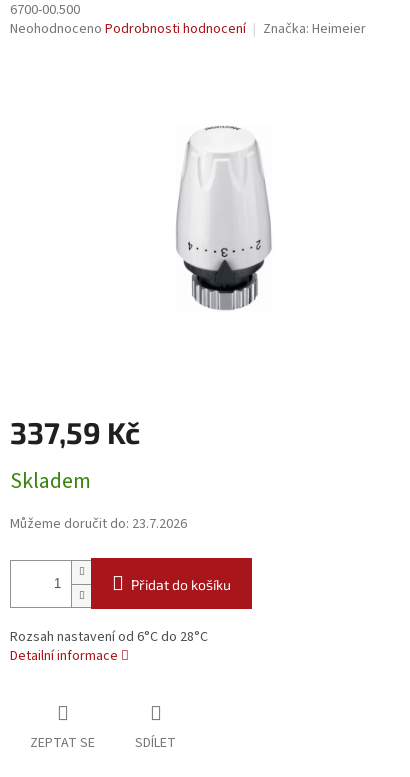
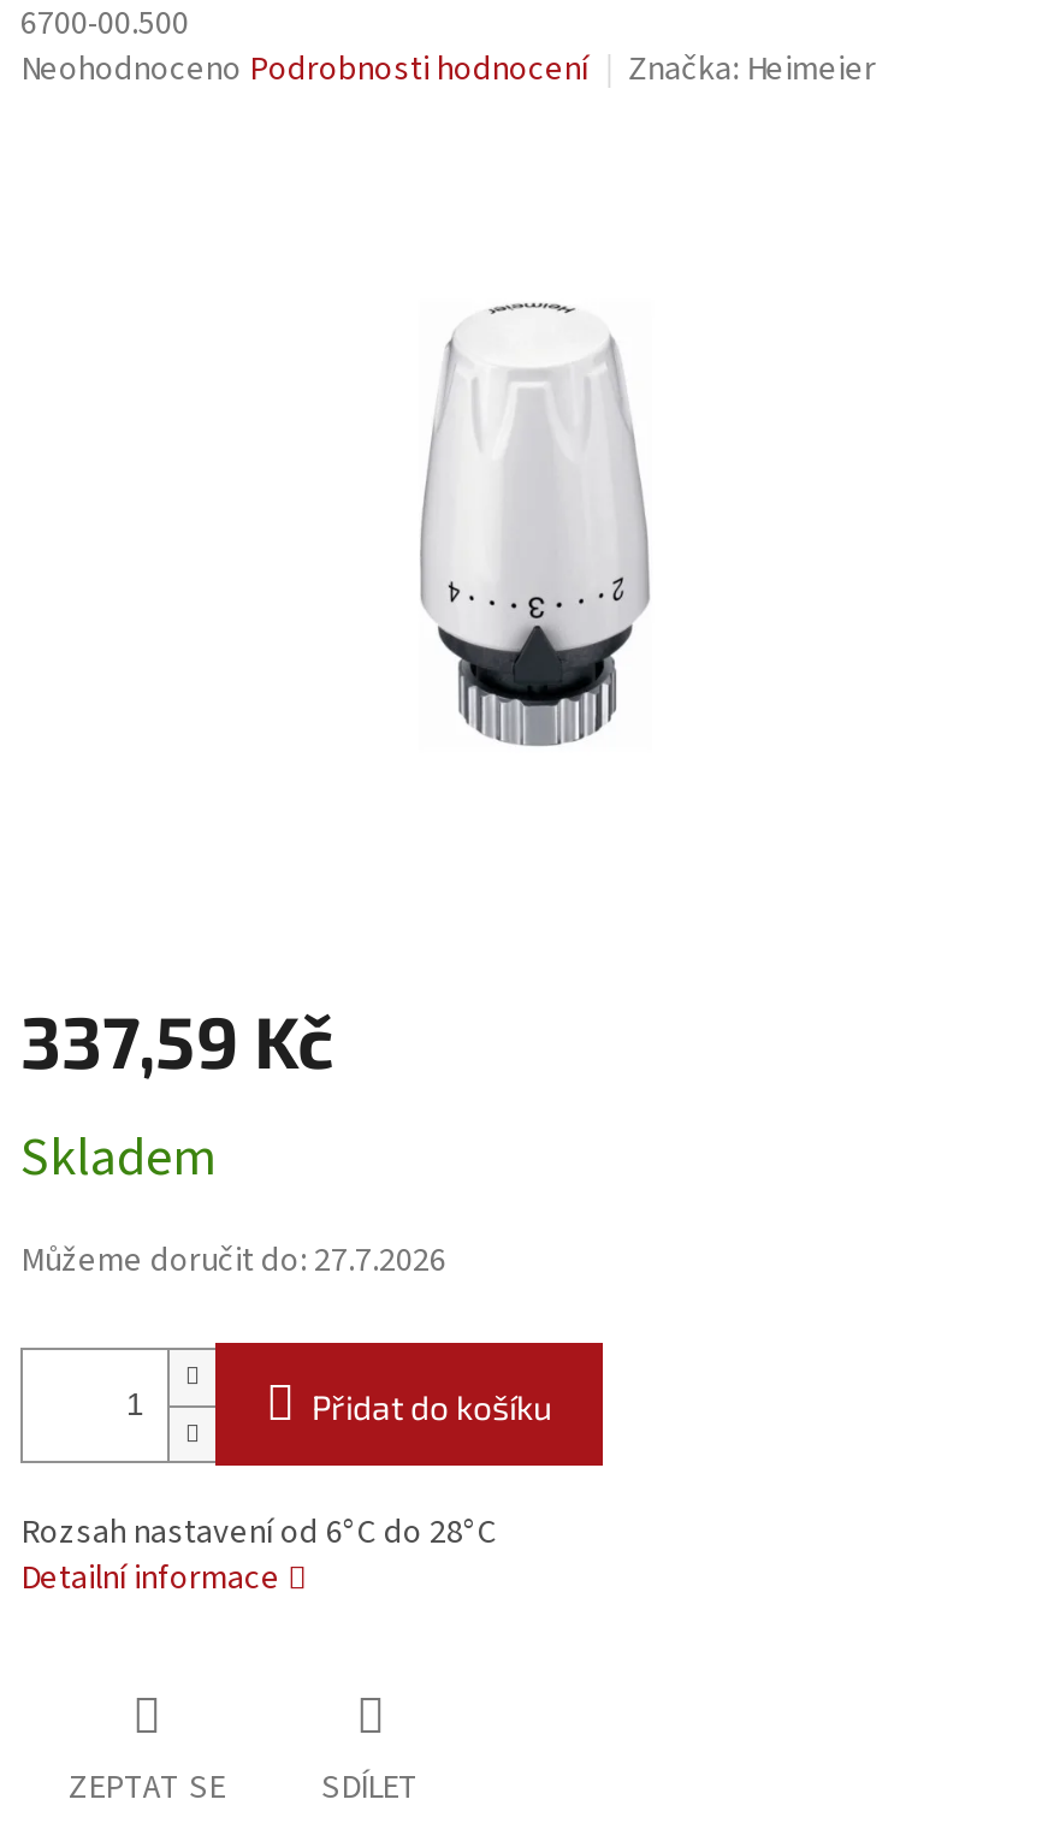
[10,514,187,534] Můžeme doručit do: 23.7.2026 -> [20,1238,446,1286] Můžeme doručit do: 27.7.2026

